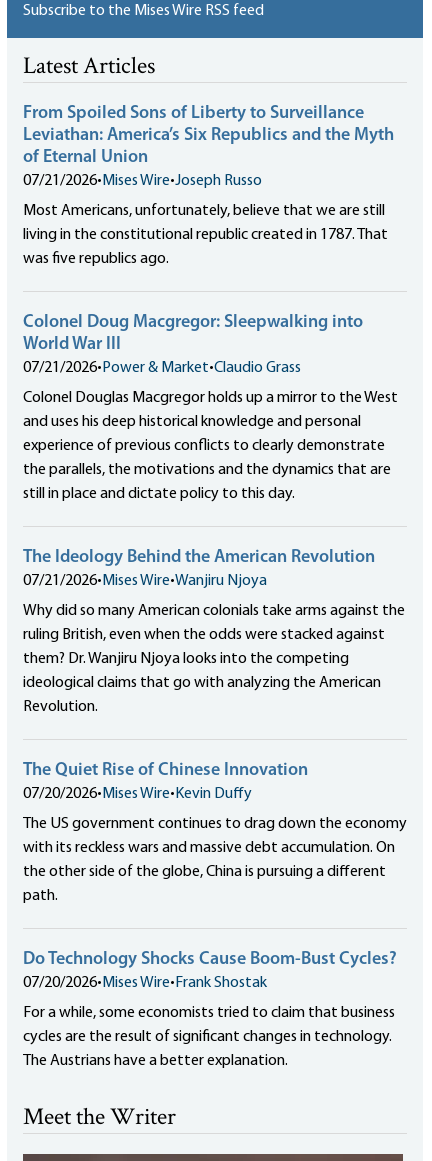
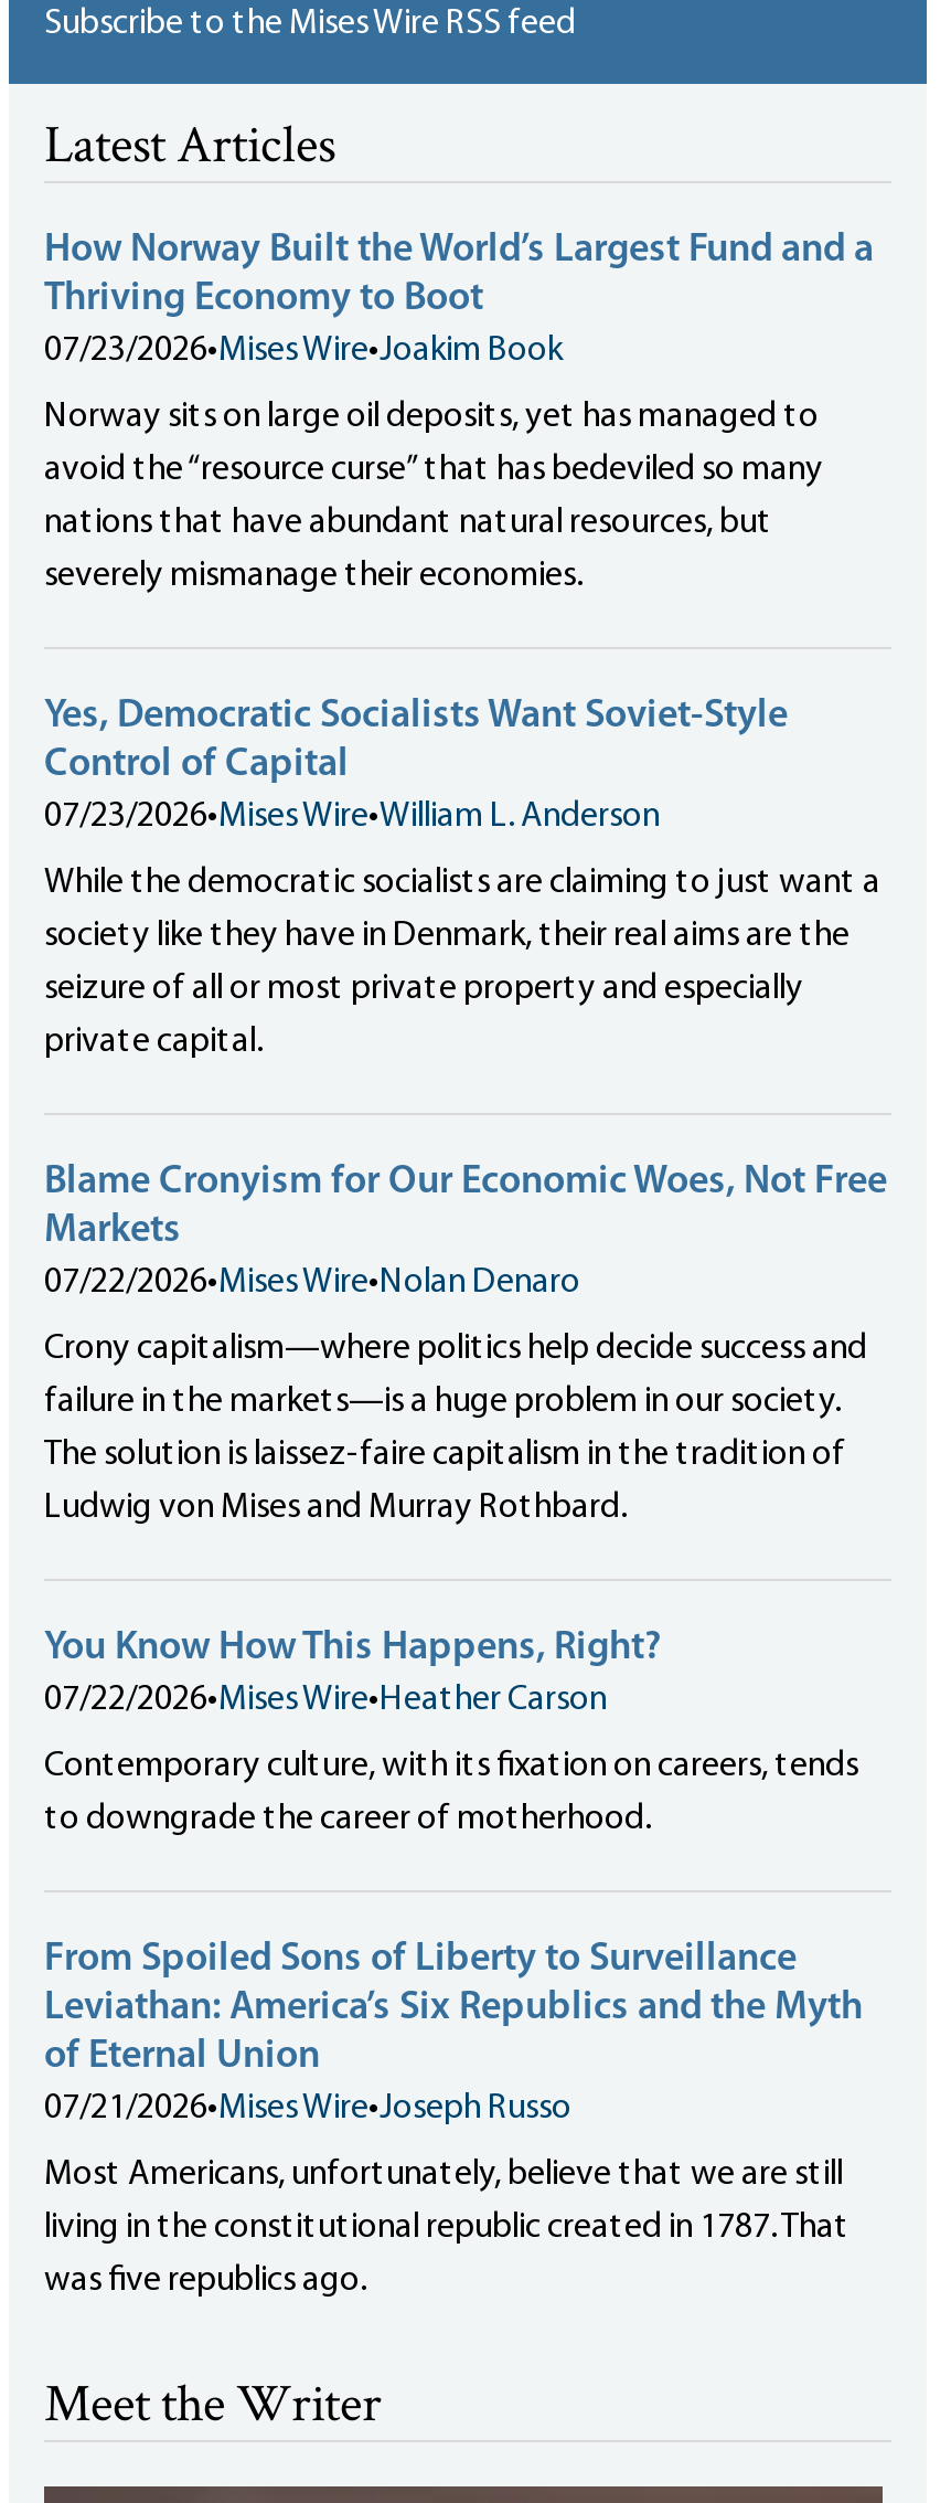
none -> [44,230,887,1837] How Norway Built the World’s Largest Fund and a | Thriving Economy to Boot | 07/23/2026•Mises Wire•Joakim Book | Norway sits on large oil deposits, yet has managed to | avoid the “resource curse” that has bedeviled so many | nations that have abundant natural resources, but | severely mismanage their economies. | Yes, Democratic Socialists Want Soviet-Style | Control of Capital | 07/23/2026•Mises Wire•William L. Anderson | While the democratic socialists are claiming to just want a | society like they have in Denmark, their real aims are the | seizure of all or most private property and especially | private capital. | Blame Cronyism for Our Economic Woes, Not Free | Markets | 07/22/2026•Mises Wire•Nolan Denaro | Crony capitalism—where politics help decide success and | failure in the markets—is a huge problem in our society. | The solution is laissez-faire capitalism in the tradition of | Ludwig von Mises and Murray Rothbard. | You Know How This Happens, Right? | 07/22/2026•Mises Wire•Heather Carson | Contemporary culture, with its fixation on careers, tends | to downgrade the career of motherhood.
moved [23,104,394,267] -> [44,1939,863,2299]: From Spoiled Sons of Liberty to Surveillance | Leviathan: America’s Six Republics and the Myth | of Eternal Union | 07/21/2026•Mises Wire•Joseph Russo | Most Americans, unfortunately, believe that we are still | living in the constitutional republic created in 1787. That | was five republics ago.
[23,313,407,1069] Colonel Doug Macgregor: Sleepwalking into | World War III | 07/21/2026• Power & Market•Claudio Grass | Colonel Douglas Macgregor holds up a mirror to the West | and uses his deep historical knowledge and personal | experience of previous conflicts to clearly demonstrate | the parallels, the motivations and the dynamics that are | still in place and dictate policy to this day. | The Ideology Behind the American Revolution | 07/21/2026• Mises Wire•Wanjiru Njoya | Why did so many American colonials take arms against the | ruling British, even when the odds were stacked against | them? Dr. Wanjiru Njoya looks into the competing | ideological claims that go with analyzing the American | Revolution. | The Quiet Rise of Chinese Innovation | 07/20/2026• Mises Wire• Kevin Duffy | The US government continues to drag down the economy | with its reckless wars and massive debt accumulation. On | the other side of the globe, China is pursuing a different | path. | Do Technology Shocks Cause Boom-Bust Cycles? | 07/20/2026• Mises Wire• Frank Shostak | For a while, some economists tried to claim that business | cycles are the result of significant changes in technology. | The Austrians have a better explanation. -> none

